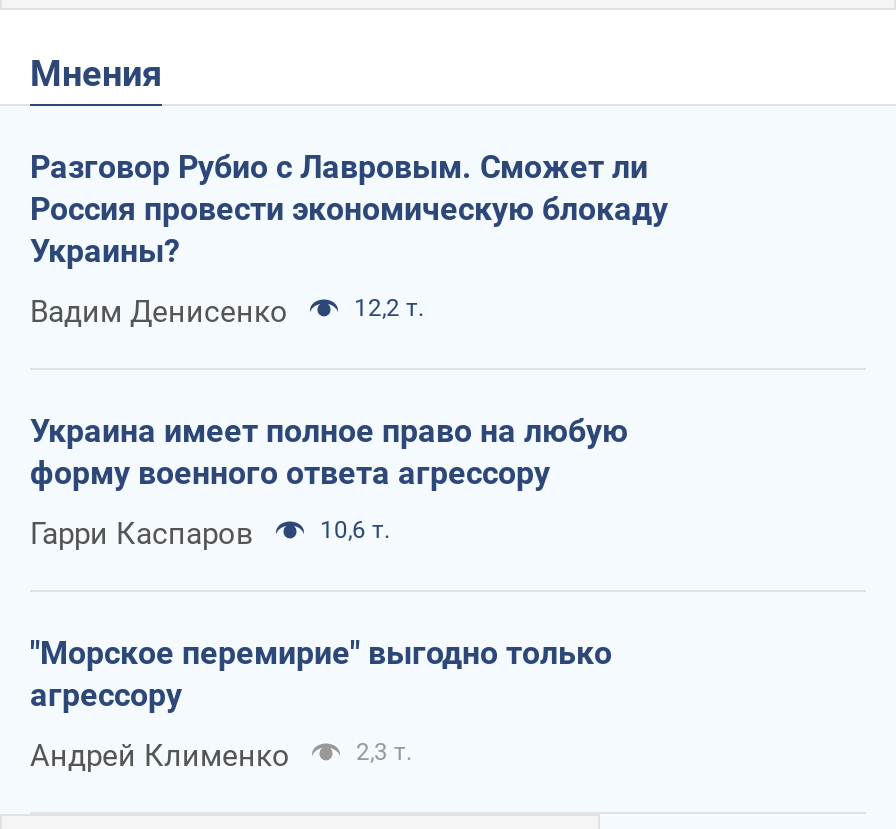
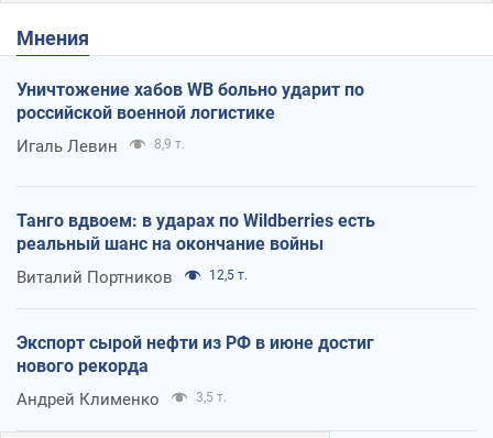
[30,147,668,269] Разговор Рубио с Лавровым. Сможет ли | Россия провести экономическую блокаду | Украины? -> [17,79,364,123] Уничтожение хабов WB больно ударит по | российской военной логистике
[30,293,424,329] Вадим Денисенко | 12,2 т. -> [17,136,185,156] Игаль Левин | 8,9 т.
[30,411,628,491] Украина имеет полное право на любую | форму военного ответа агрессору -> [17,210,375,254] Танго вдвоем: в ударах по Wildberries есть | реальный шанс на окончание войны
[30,515,390,551] Гарри Каспаров | 10,6 т. -> [17,267,248,287] Виталий Портников | 12,5 т.
[30,633,612,713] "Морское перемирие" выгодно только | агрессору -> [17,332,374,376] Экспорт сырой нефти из РФ в июне достиг | нового рекорда
[356,737,412,765] 2,3 т. -> [196,389,227,405] 3,5 т.

